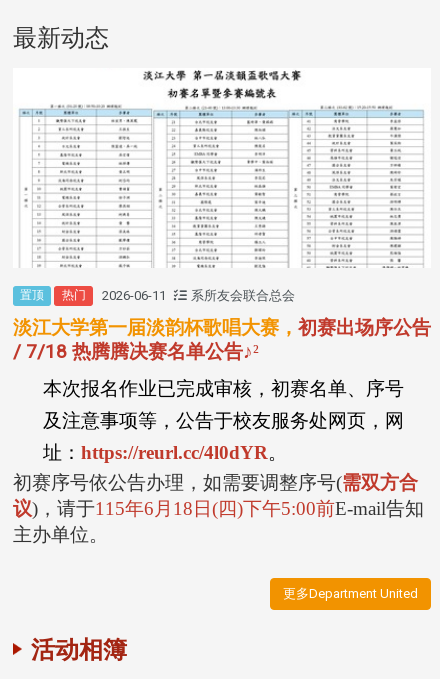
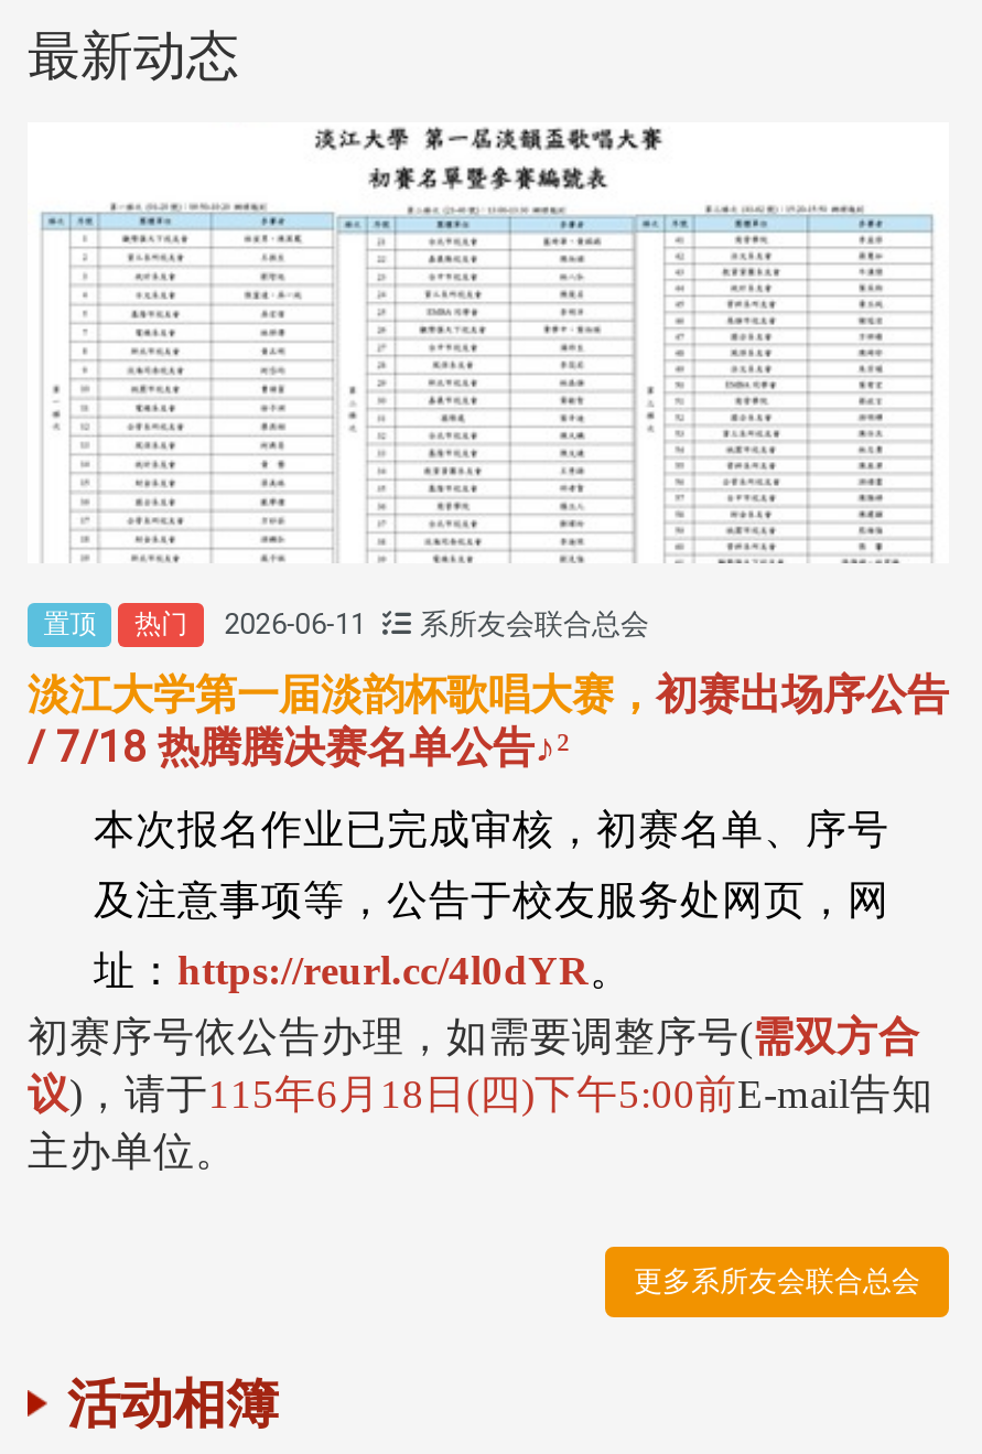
[283,586,418,601] 更多Department United -> [634,1264,920,1297] 更多系所友会联合总会

